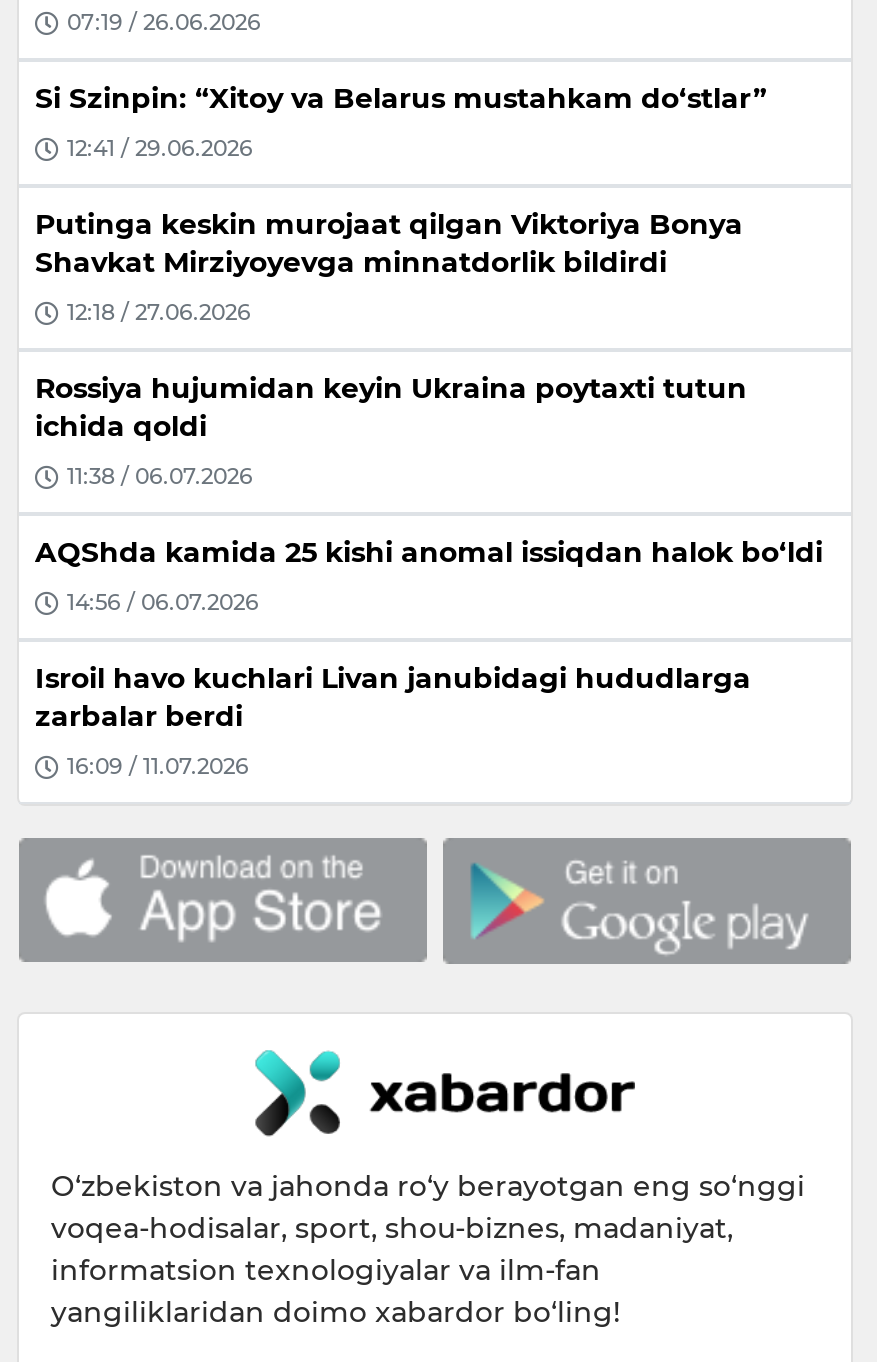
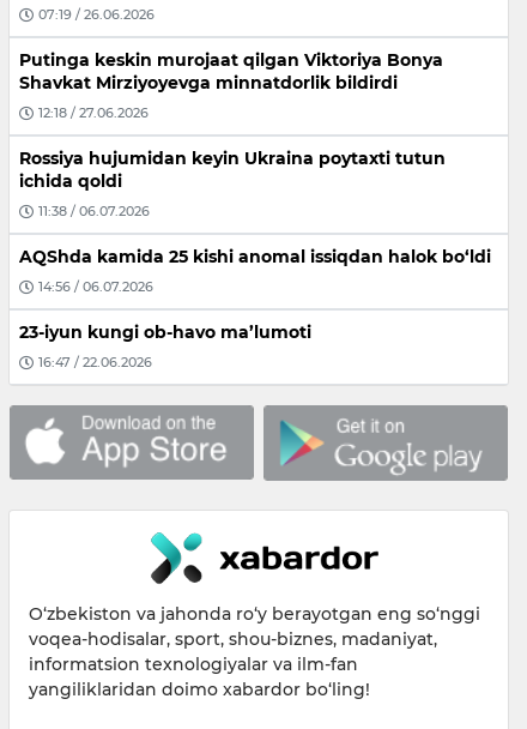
[35,80,767,163] Si Szinpin: “Xitoy va Belarus mustahkam do‘stlar” | 12:41 / 29.06.2026 -> none
[35,660,751,734] Isroil havo kuchlari Livan janubidagi hududlarga | zarbalar berdi -> [19,321,311,343] 23-iyun kungi ob-havo ma’lumoti
[67,753,249,781] 16:09 / 11.07.2026 -> [38,354,152,371] 16:47 / 22.06.2026

